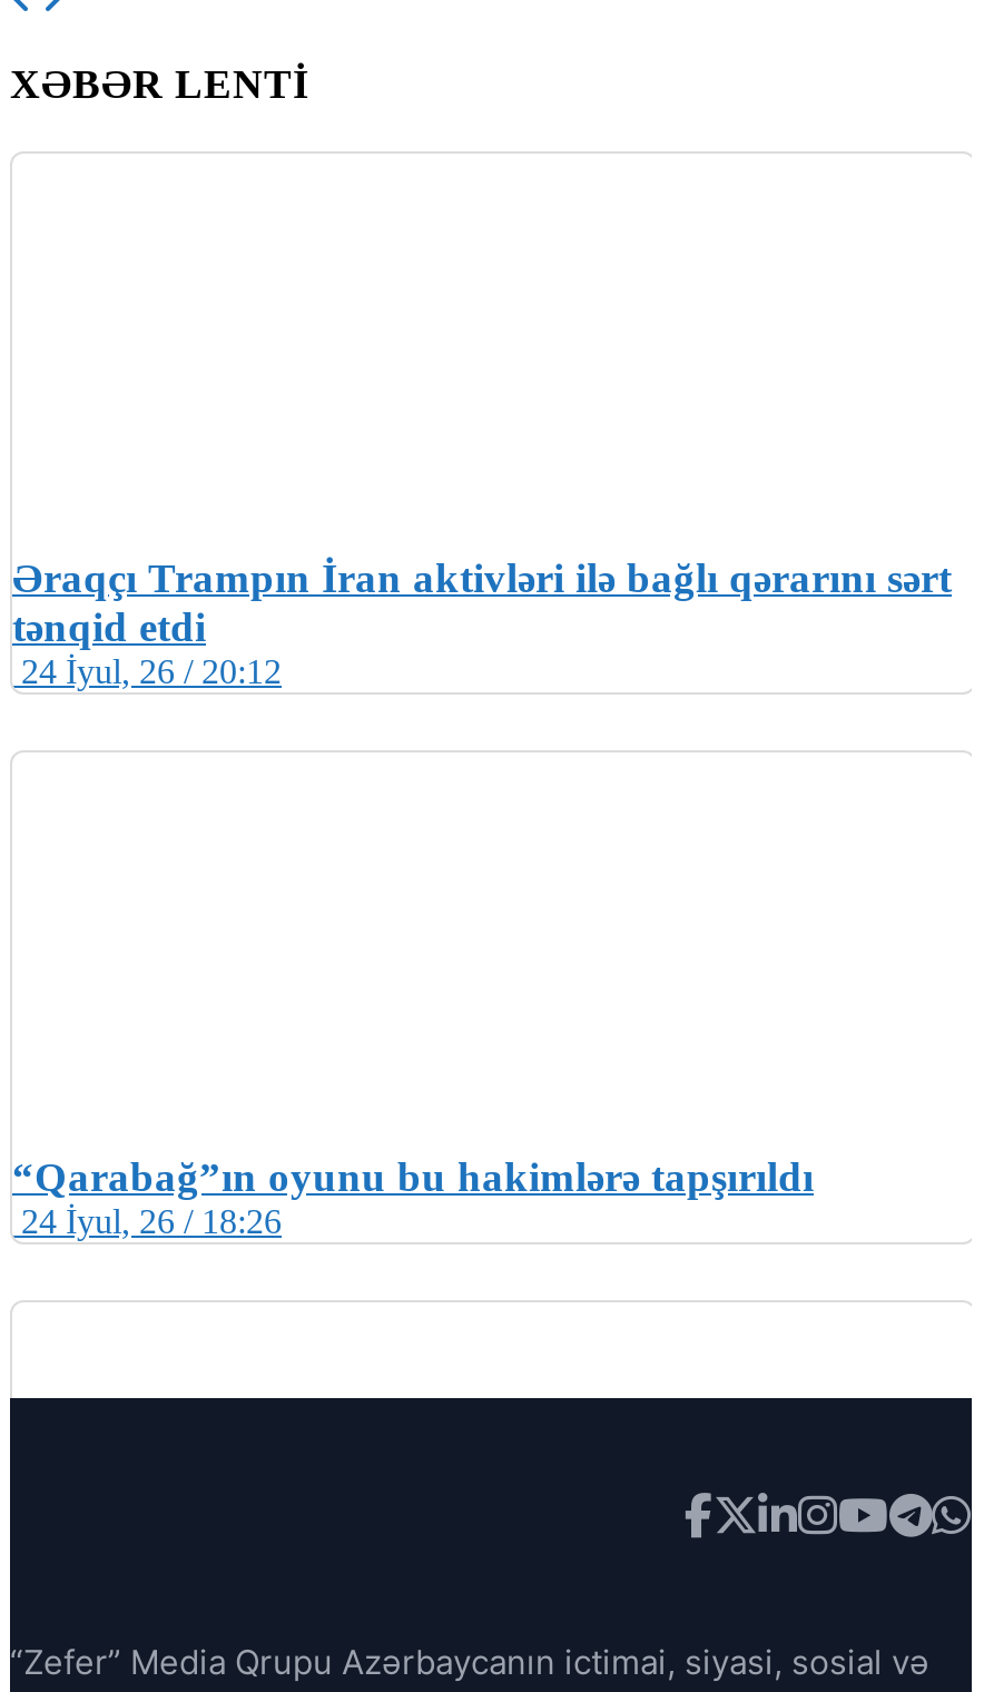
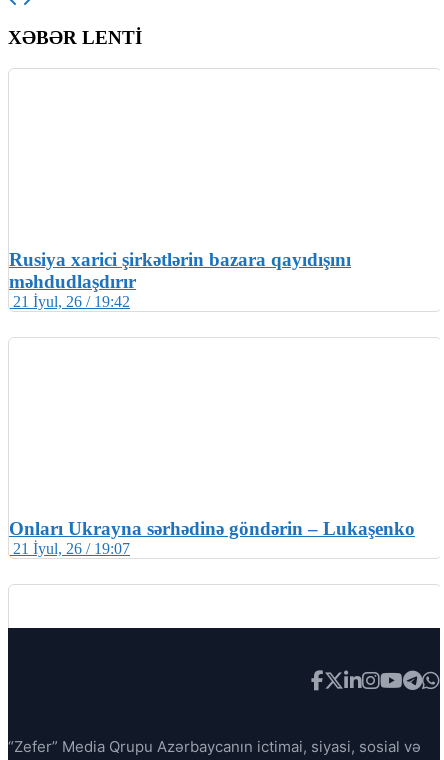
[12,555,952,690] Əraqçı Trampın İran aktivləri ilə bağlı qərarını sərt | tənqid etdi | 24 İyul, 26 / 20:12 -> [9,249,351,310] Rusiya xarici şirkətlərin bazara qayıdışını | məhdudlaşdırır | 21 İyul, 26 / 19:42
[12,1153,814,1240] “Qarabağ”ın oyunu bu hakimlərə tapşırıldı | 24 İyul, 26 / 18:26 -> [9,518,415,557] Onları Ukrayna sərhədinə göndərin – Lukaşenko | 21 İyul, 26 / 19:07

